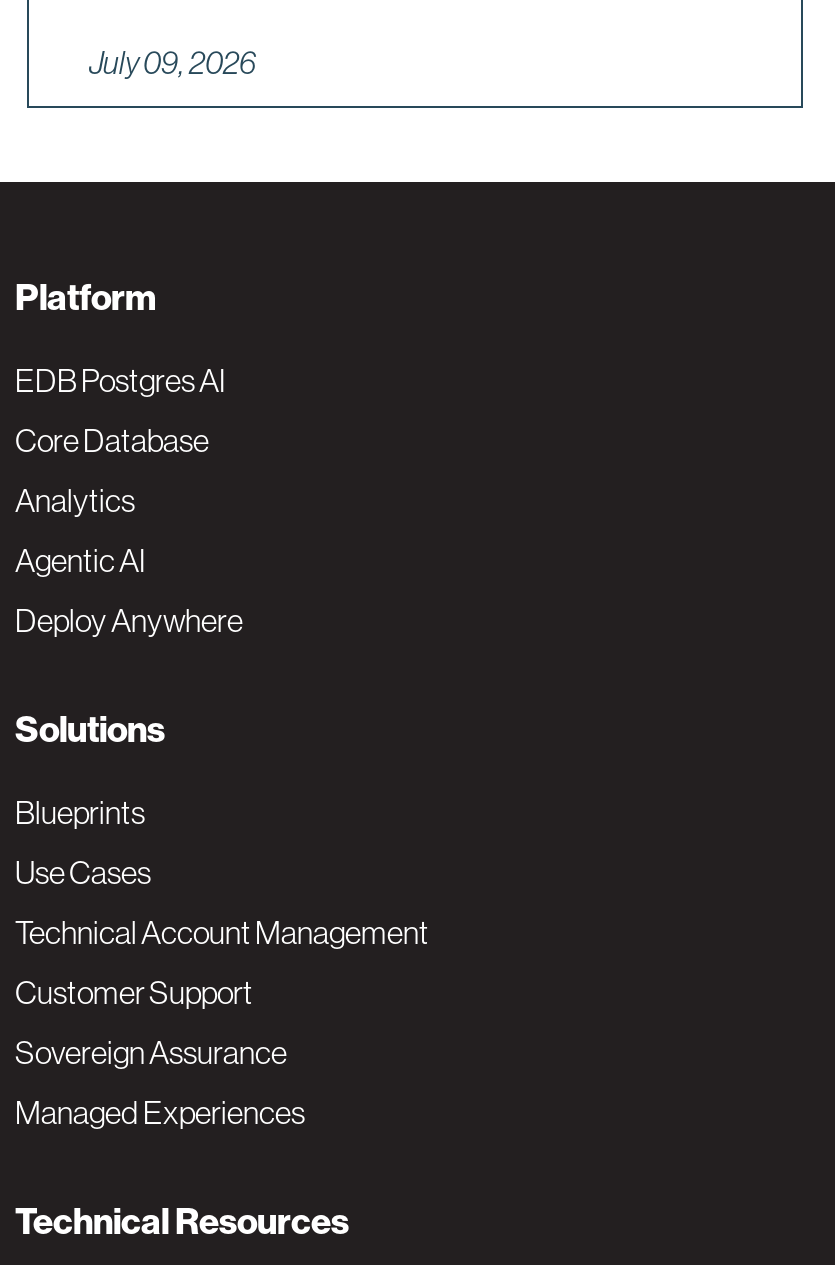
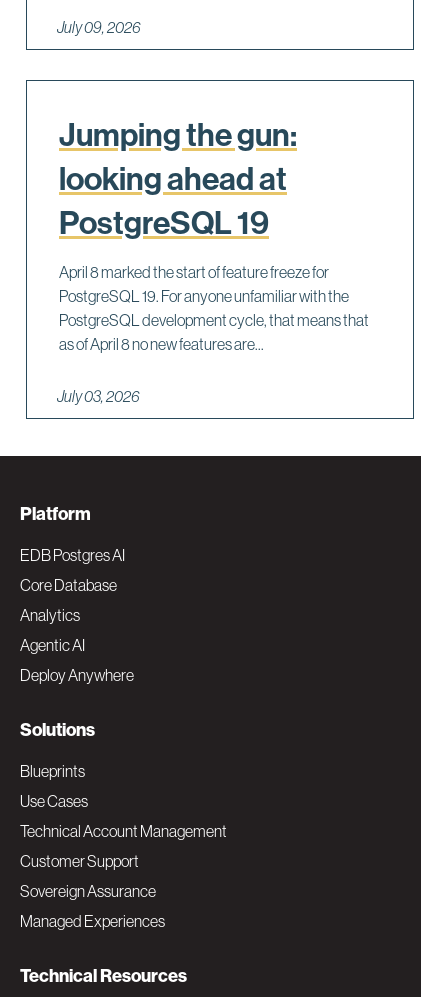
none -> [57,116,369,405] Jumping the gun: | looking ahead at | PostgreSQL 19 | April 8 marked the start of feature freeze for | PostgreSQL 19. For anyone unfamiliar with the | PostgreSQL development cycle, that means that | as of April 8 no new features are... | July 03, 2026

